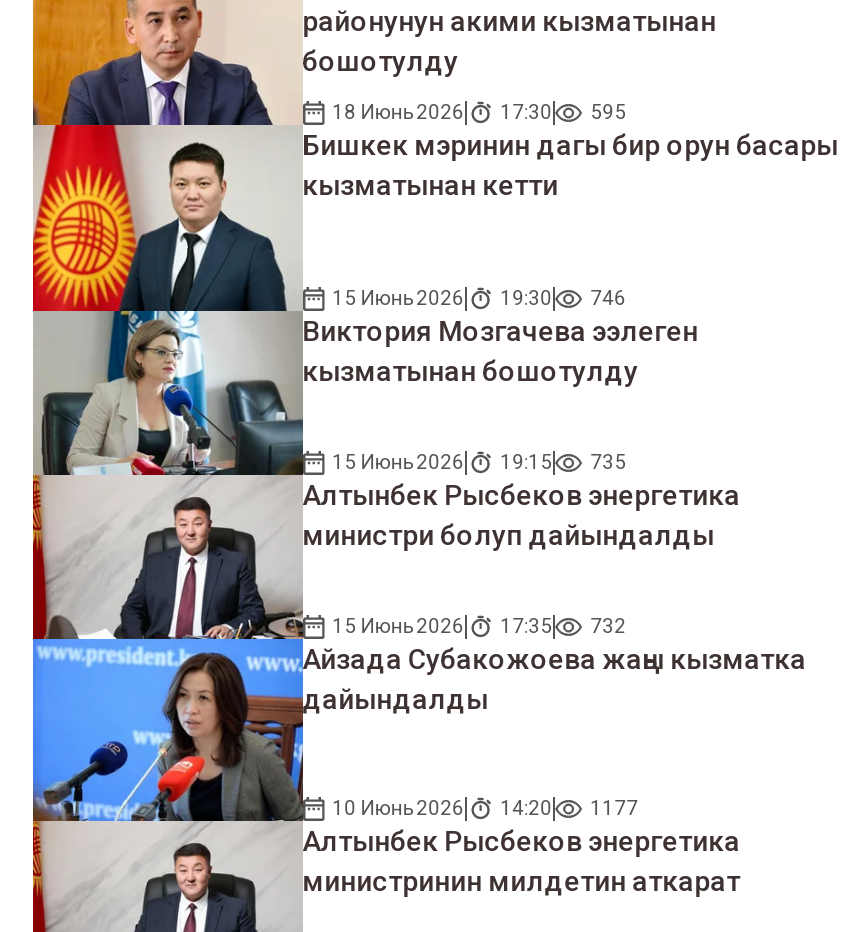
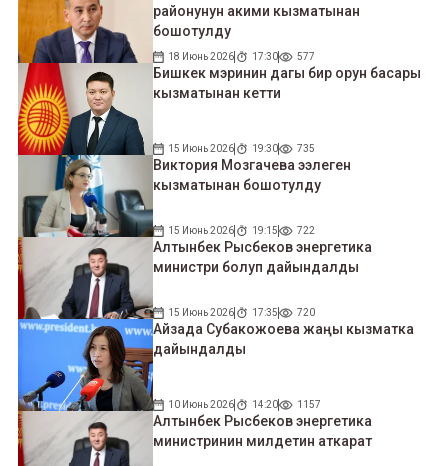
[332,102,626,124] 18 Июнь 2026 17:30 595 -> [168,51,315,62] 18 Июнь 2026 17:30 577
[332,286,626,308] 15 Июнь 2026 19:30 746 -> [168,143,315,154] 15 Июнь 2026 19:30 735
[332,450,626,472] 15 Июнь 2026 19:15 735 -> [168,225,315,236] 15 Июнь 2026 19:15 722
[332,614,626,636] 15 Июнь 2026 17:35 732 -> [168,307,315,318] 15 Июнь 2026 17:35 720
[332,797,638,819] 10 Июнь 2026 14:20 1177 -> [168,399,321,410] 10 Июнь 2026 14:20 1157

